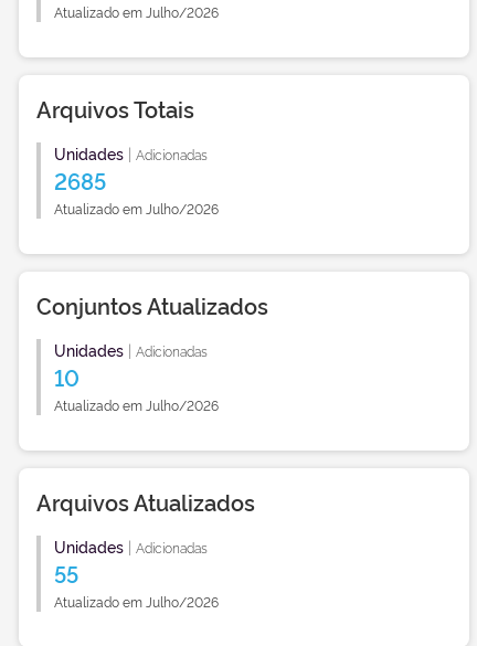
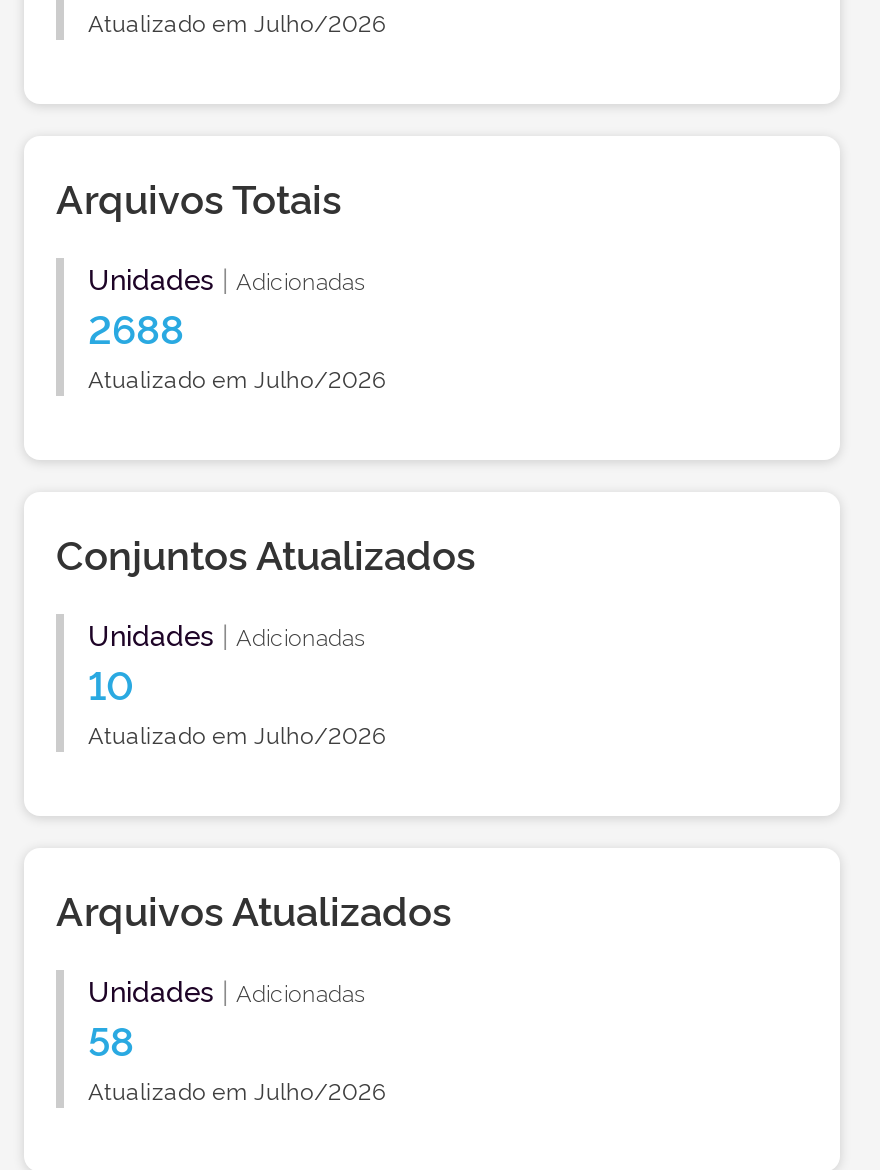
[54,164,106,195] 2685 -> [88,297,184,353] 2688
[54,557,78,588] 55 -> [88,1009,134,1065] 58

